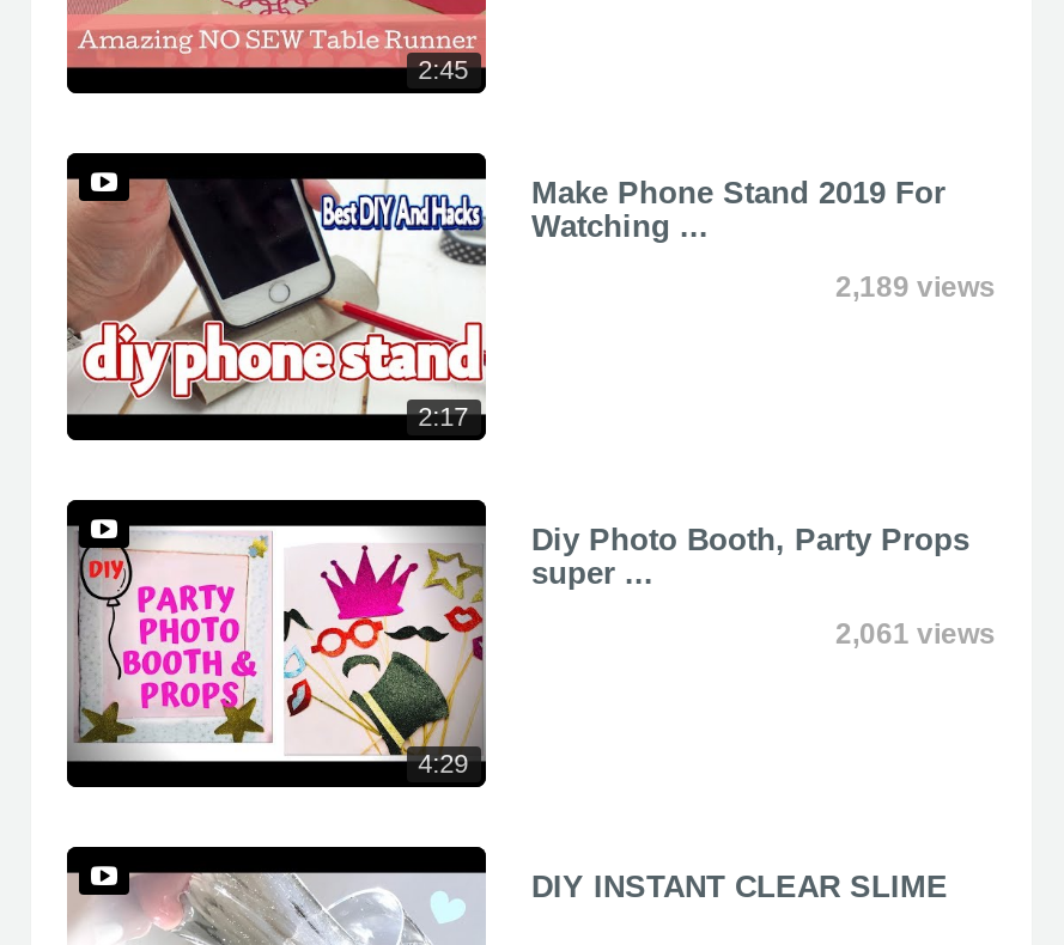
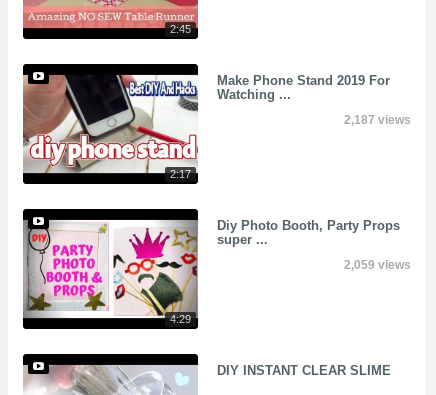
[835,272,996,305] 2,189 views -> [344,113,411,127] 2,187 views
[835,618,996,652] 2,061 views -> [344,258,411,272] 2,059 views

